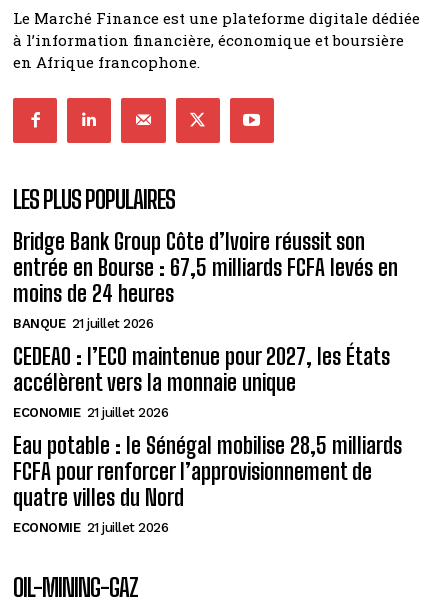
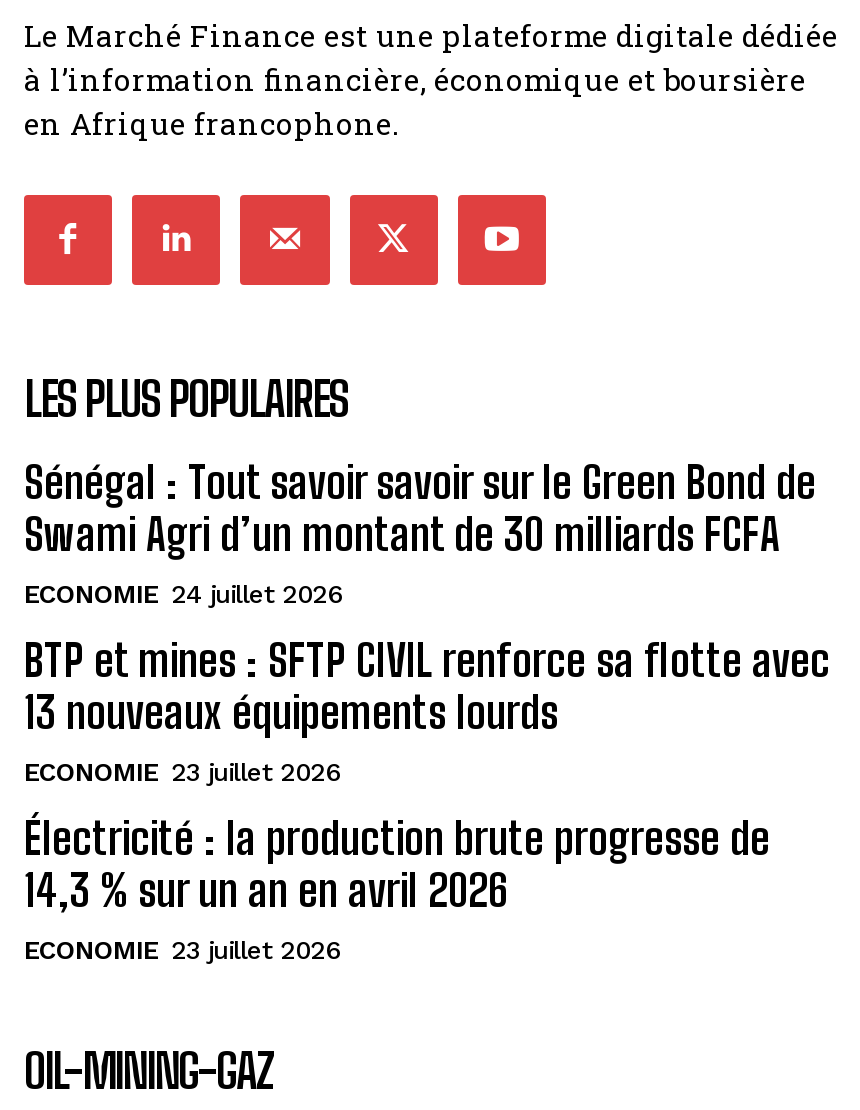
[13,227,402,534] Bridge Bank Group Côte d’Ivoire réussit son | entrée en Bourse : 67,5 milliards FCFA levés en | moins de 24 heures | BANQUE 21 juillet 2026 | CEDEAO : l’ECO maintenue pour 2027, les États | accélèrent vers la monnaie unique | ECONOMIE 21 juillet 2026 | Eau potable : le Sénégal mobilise 28,5 milliards | FCFA pour renforcer l’approvisionnement de | quatre villes du Nord | ECONOMIE 21 juillet 2026 -> [24,454,830,964] Sénégal : Tout savoir savoir sur le Green Bond de | Swami Agri d’un montant de 30 milliards FCFA | ECONOMIE 24 juillet 2026 | BTP et mines : SFTP CIVIL renforce sa flotte avec | 13 nouveaux équipements lourds | ECONOMIE 23 juillet 2026 | Électricité : la production brute progresse de | 14,3 % sur un an en avril 2026 | ECONOMIE 23 juillet 2026

